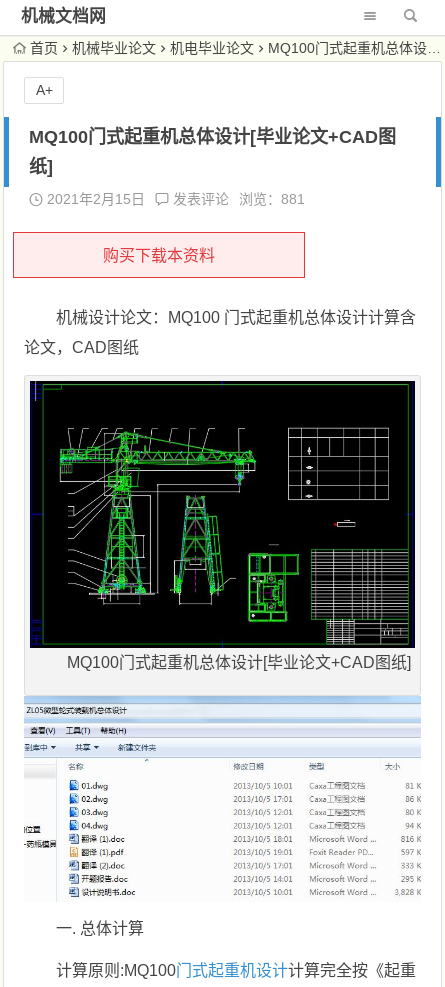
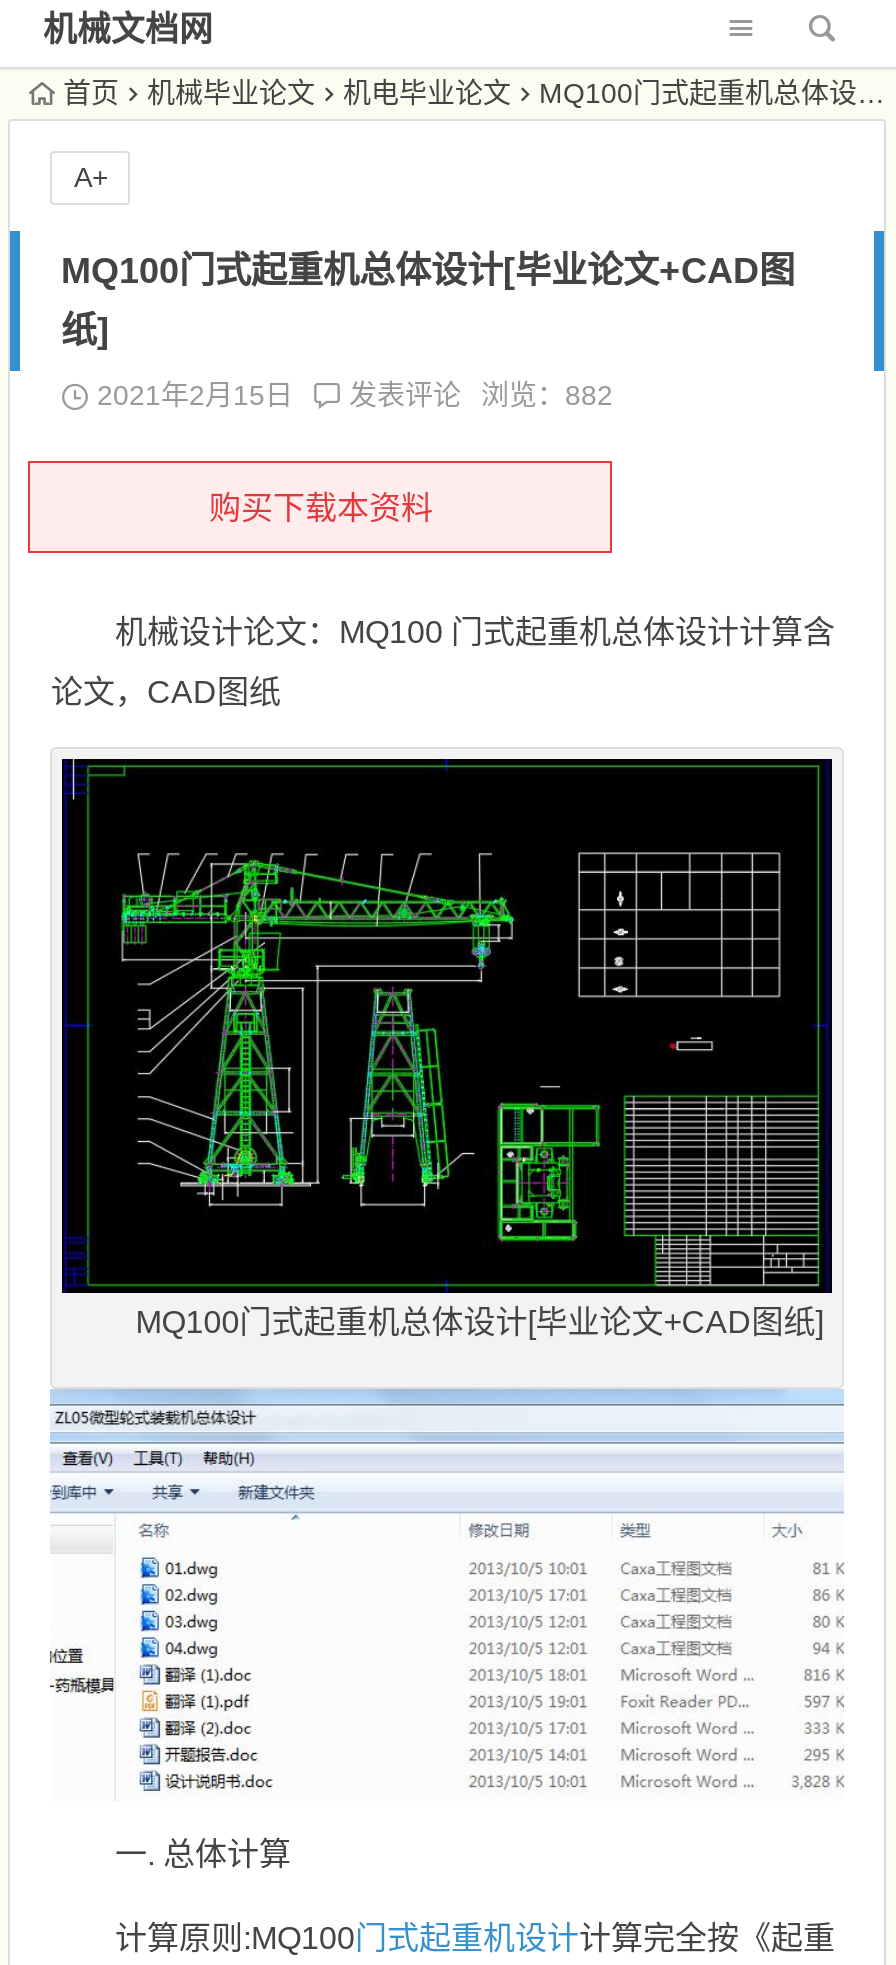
[43,191,305,207] 2021年2月15日 发表评论 浏览：881 -> [89,379,613,411] 2021年2月15日 发表评论 浏览：882

